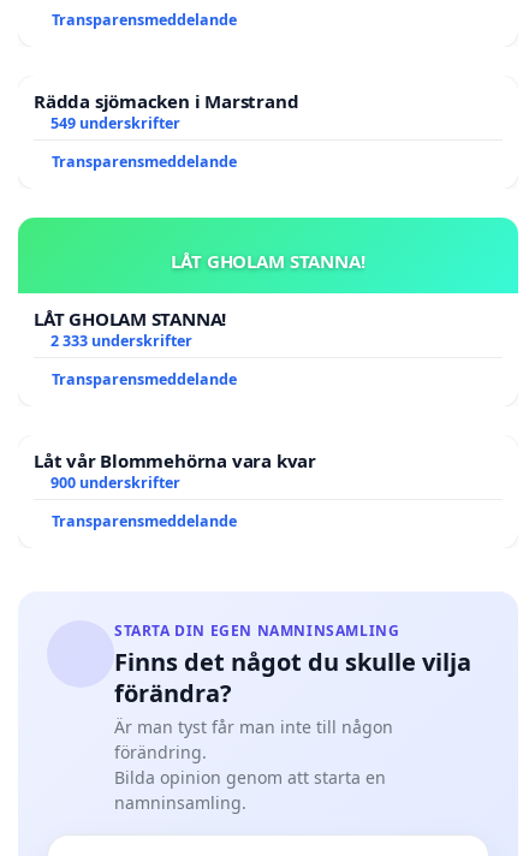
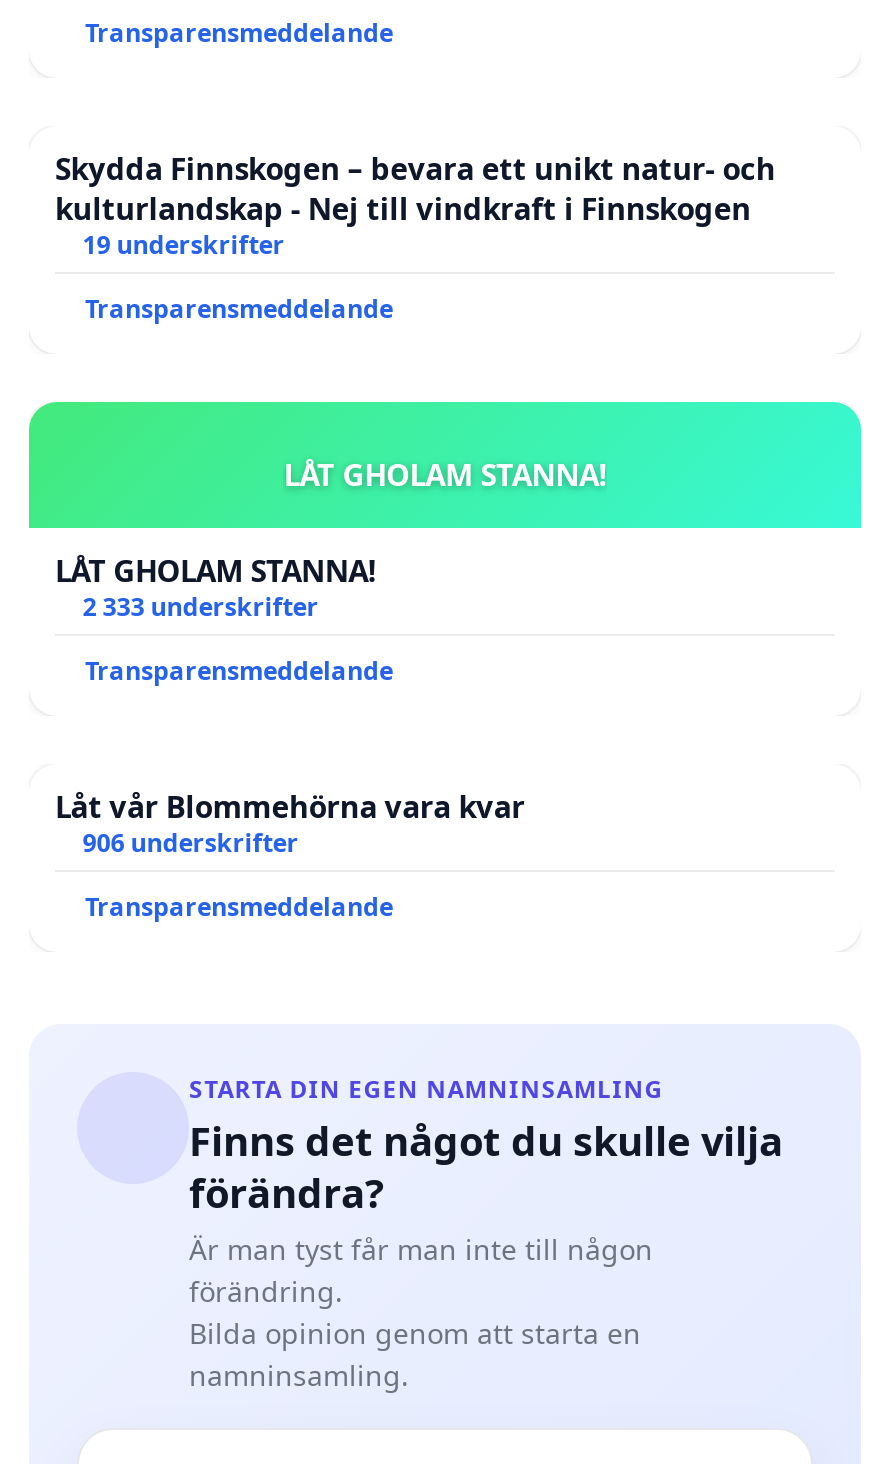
[34,89,299,134] Rädda sjömacken i Marstrand | 549 underskrifter -> [55,149,775,263] Skydda Finnskogen – bevara ett unikt natur- och | kulturlandskap - Nej till vindkraft i Finnskogen | 19 underskrifter
[50,473,180,493] 900 underskrifter -> [83,827,299,861] 906 underskrifter

